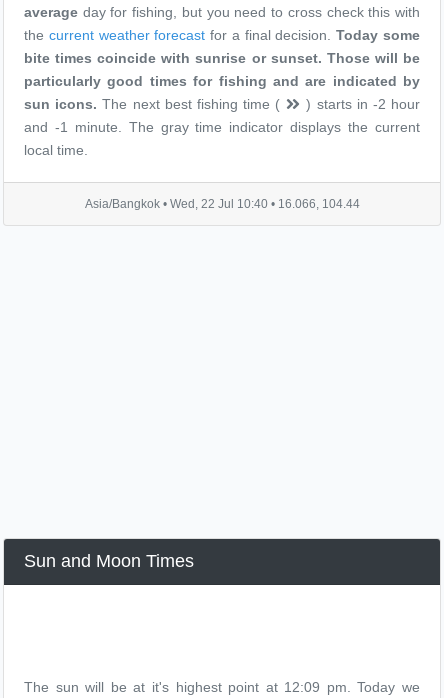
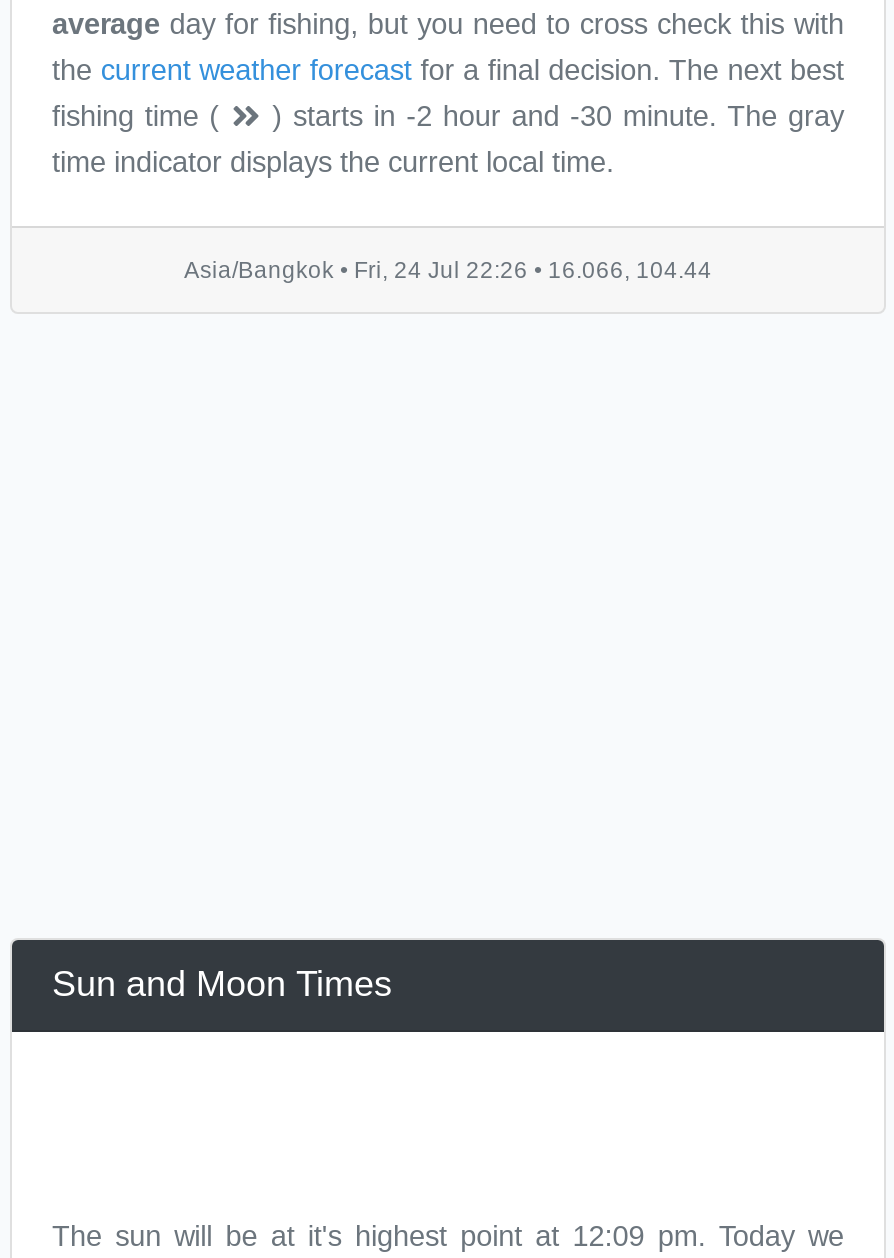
[24,27,420,158] the current weather forecast for a final decision. Today some | bite times coincide with sunrise or sunset. Those will be | particularly good times for fishing and are indicated by | sun icons. The next best fishing time ( | ) starts in -2 hour | and -1 minute. The gray time indicator displays the current | local time. -> [52,53,844,177] the current weather forecast for a final decision. The next best | fishing time ( | ) starts in -2 hour and -30 minute. The gray | time indicator displays the current local time.
[84,198,359,210] Asia/Bangkok • Wed, 22 Jul 10:40 • 16.066, 104.44 -> [184,257,712,281] Asia/Bangkok • Fri, 24 Jul 22:26 • 16.066, 104.44

